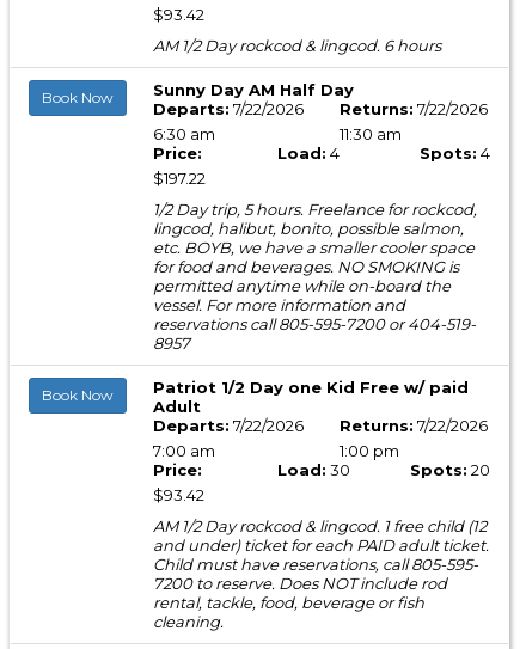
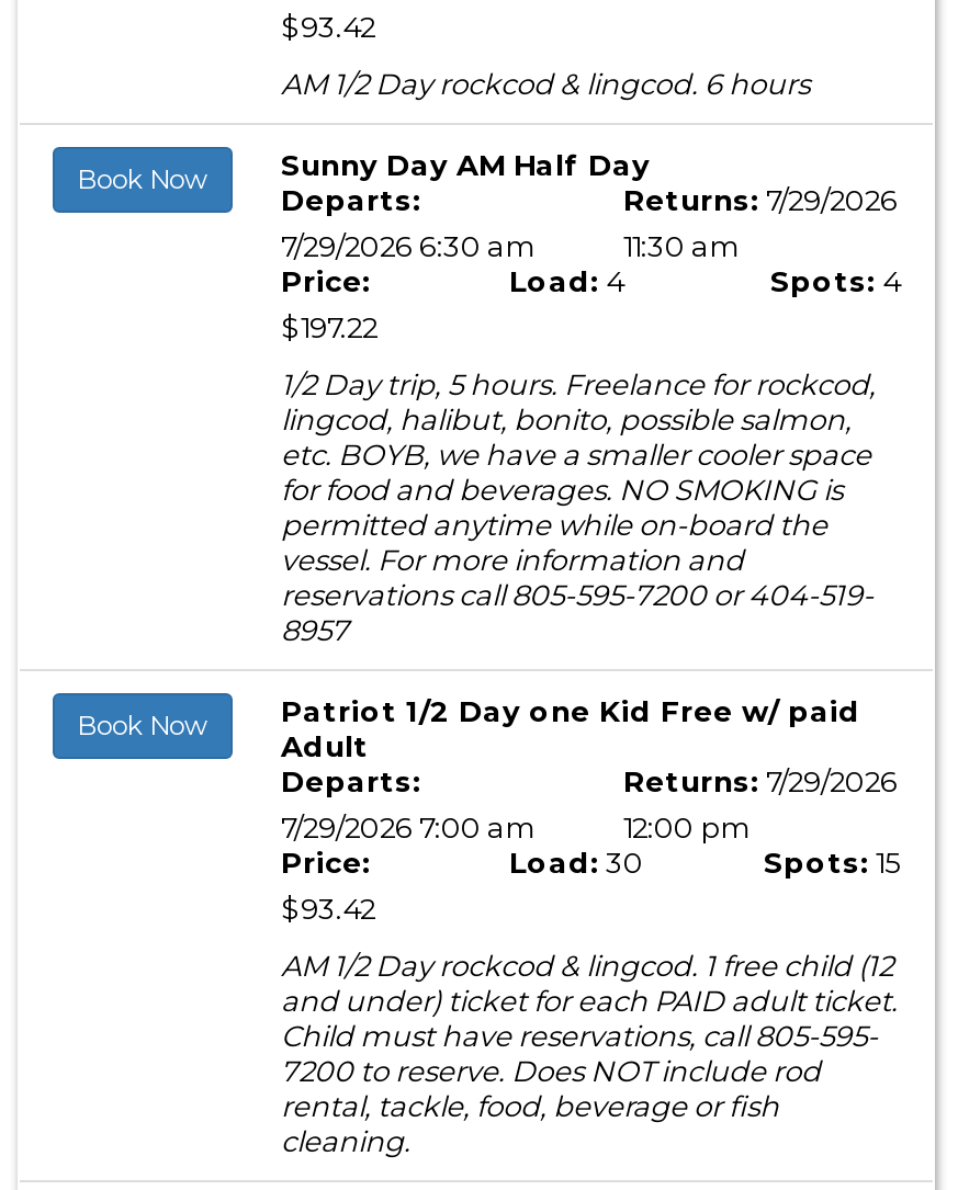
[153,99,304,143] Departs: 7/22/2026 | 6:30 am -> [281,182,533,263] Departs: | 7/29/2026 6:30 am
[340,99,488,118] Returns: 7/22/2026 -> [623,182,898,217] Returns: 7/29/2026
[153,416,304,460] Departs: 7/22/2026 | 7:00 am -> [281,763,533,844] Departs: | 7/29/2026 7:00 am
[340,416,488,460] Returns: 7/22/2026 | 1:00 pm -> [623,763,898,844] Returns: 7/29/2026 | 12:00 pm
[410,460,490,479] Spots: 20 -> [764,844,900,879] Spots: 15

